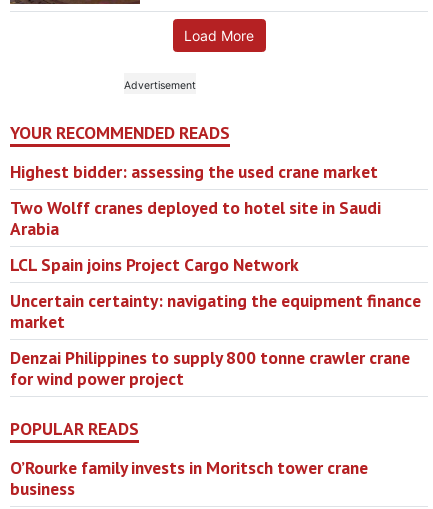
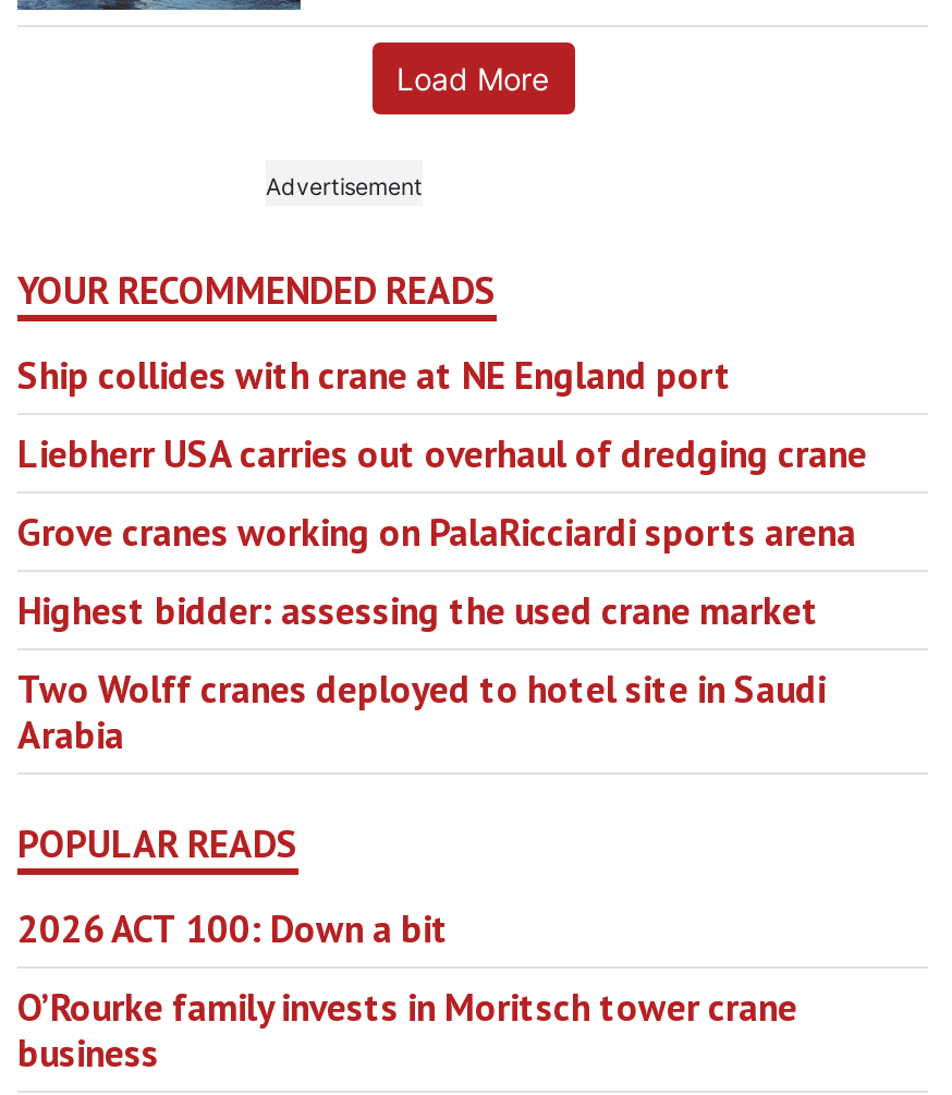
none -> [17,350,867,557] Ship collides with crane at NE England port | Liebherr USA carries out overhaul of dredging crane | Grove cranes working on PalaRicciardi sports arena
moved [10,160,381,240] -> [17,585,826,759]: Highest bidder: assessing the used crane market | Two Wolff cranes deployed to hotel site in Saudi | Arabia
[10,253,421,390] LCL Spain joins Project Cargo Network | Uncertain certainty: navigating the equipment finance | market | Denzai Philippines to supply 800 tonne crawler crane | for wind power project -> none
moved [10,417,139,440] -> [17,818,298,868]: POPULAR READS
none -> [17,903,449,953] 2026 ACT 100: Down a bit

